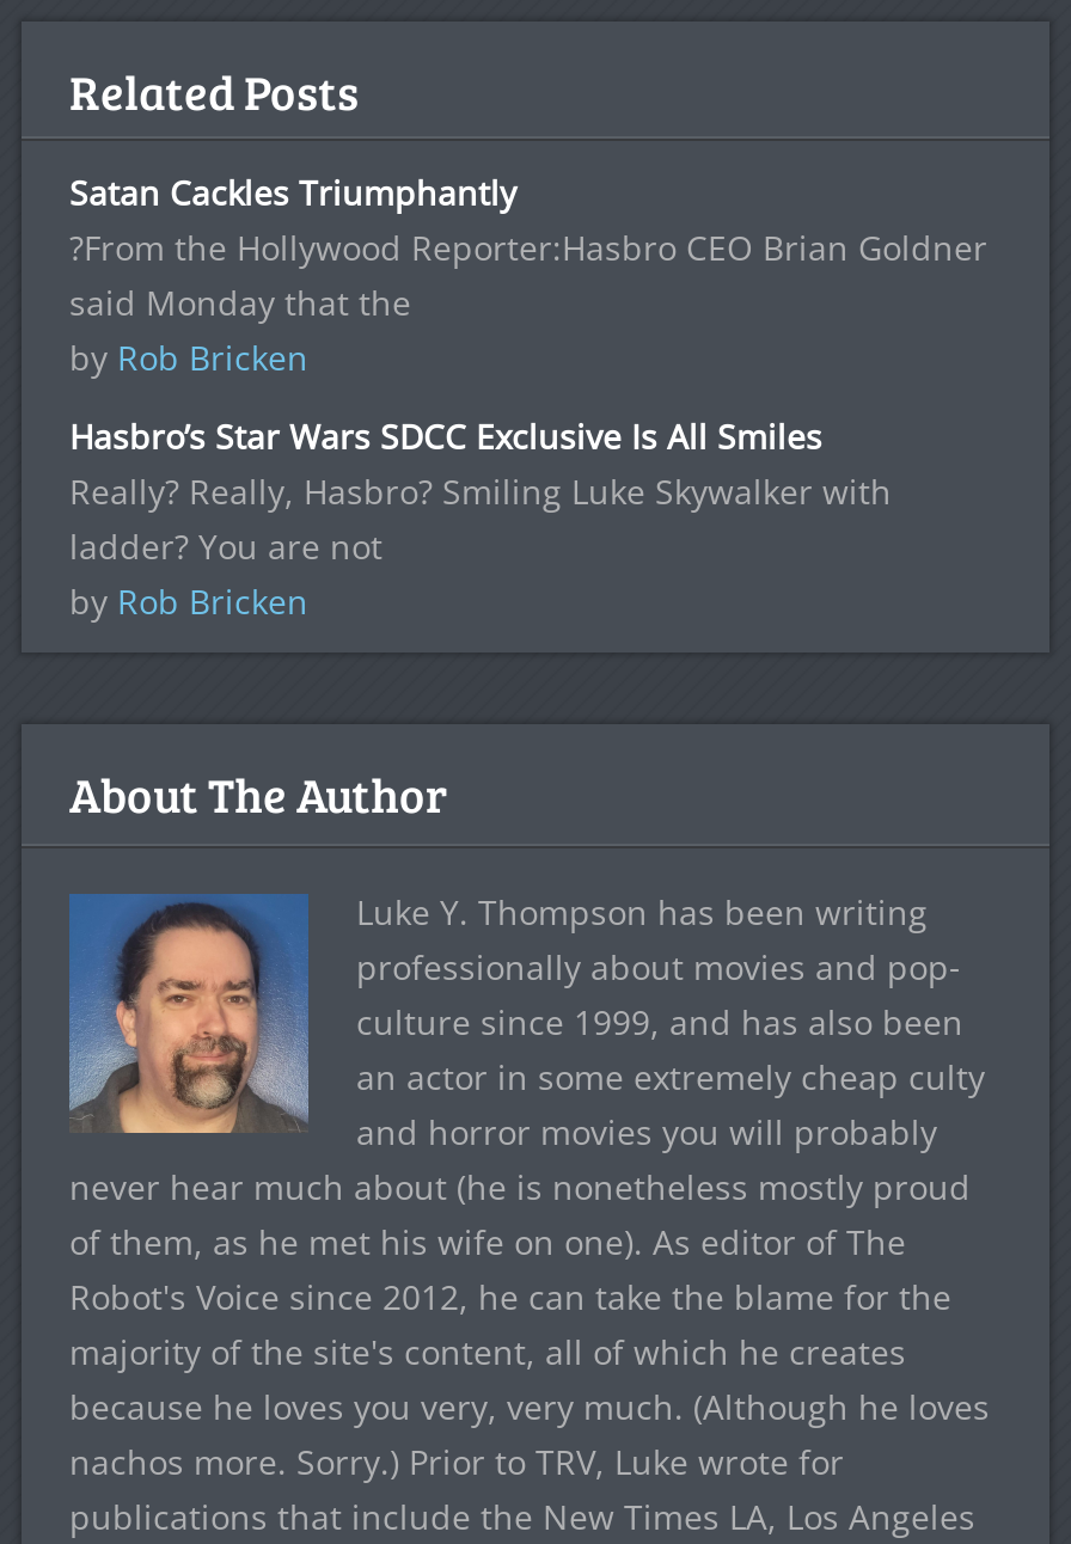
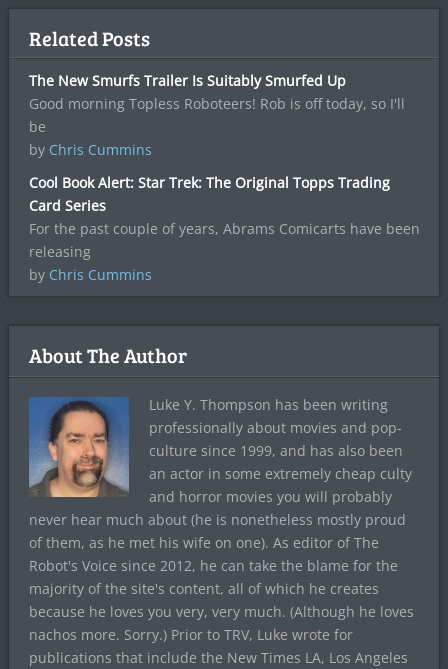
[69,170,987,380] Satan Cackles Triumphantly | ?From the Hollywood Reporter:Hasbro CEO Brian Goldner | said Monday that the | by Rob Bricken -> [29,71,405,159] The New Smurfs Trailer Is Suitably Smurfed Up | Good morning Topless Roboteers! Rob is off today, so I'll | be | by Chris Cummins
[69,413,892,624] Hasbro’s Star Wars SDCC Exclusive Is All Smiles | Really? Really, Hasbro? Smiling Luke Skywalker with | ladder? You are not | by Rob Bricken -> [29,173,420,284] Cool Book Alert: Star Trek: The Original Topps Trading | Card Series | For the past couple of years, Abrams Comicarts have been | releasing | by Chris Cummins

